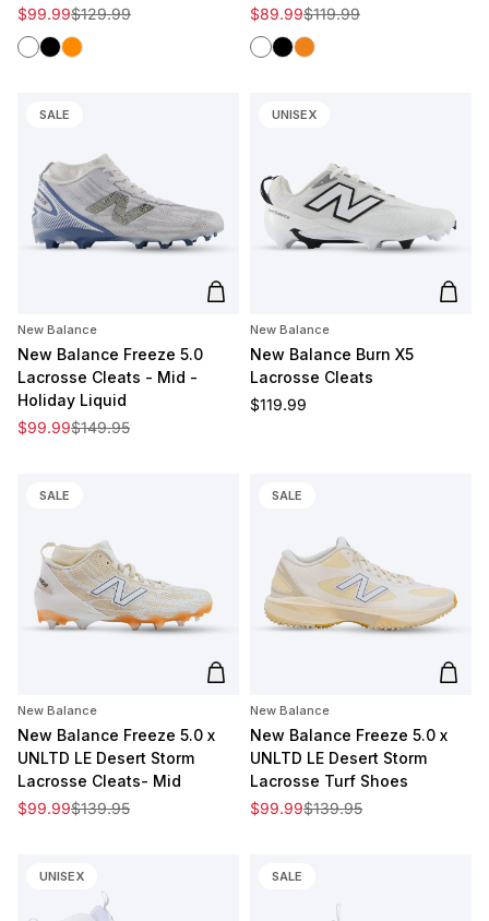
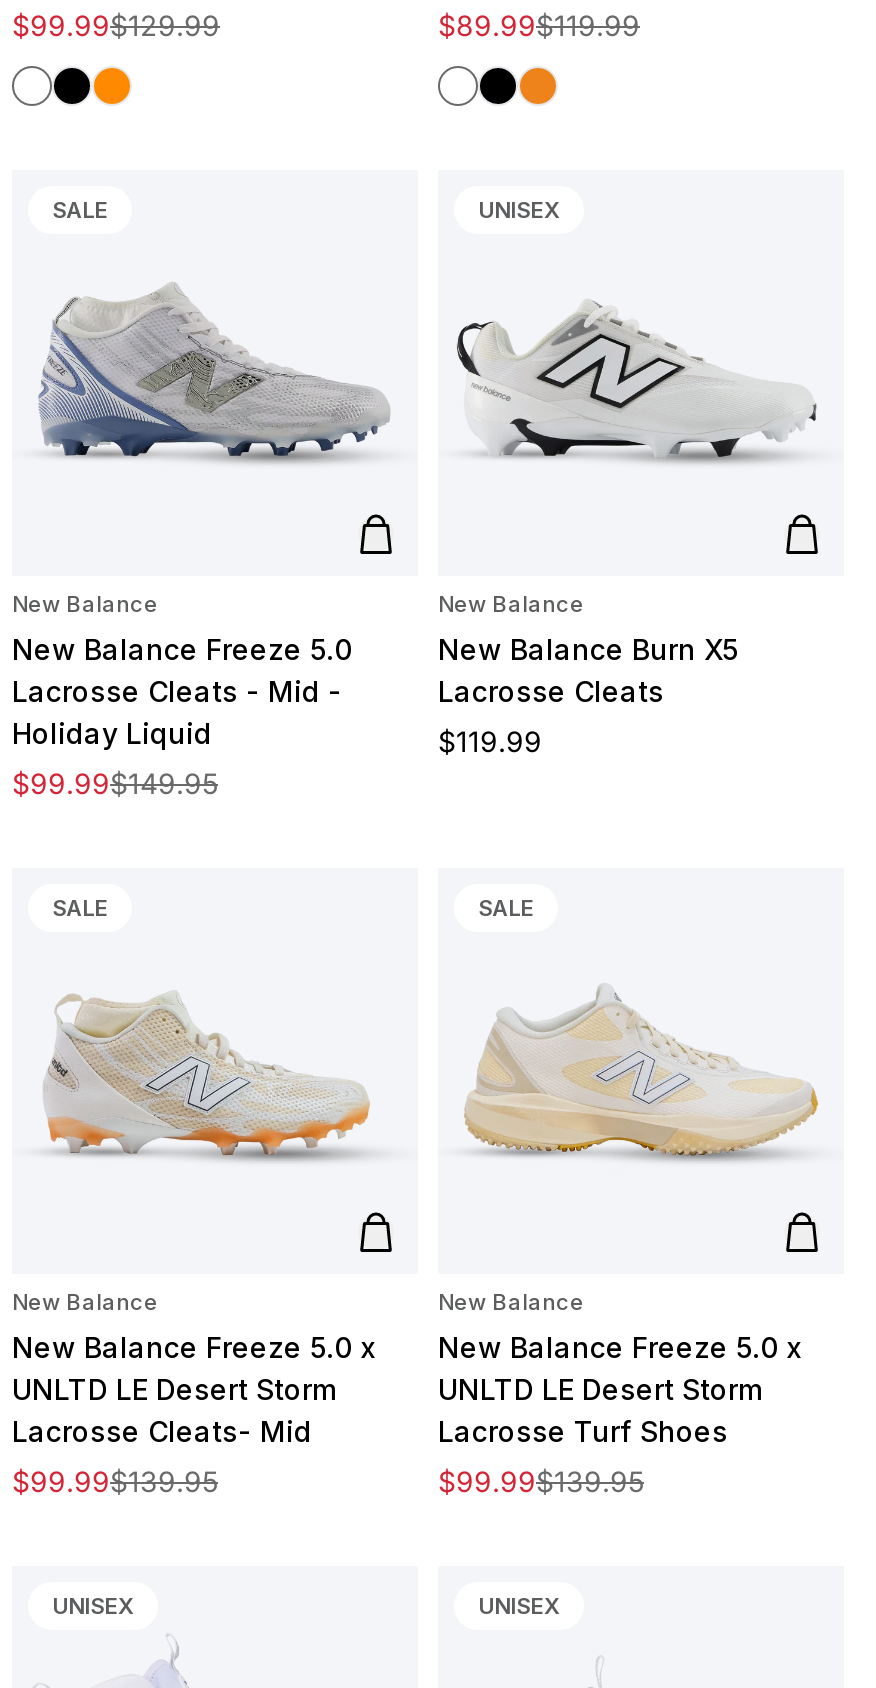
[272,868,302,884] SALE -> [478,1592,560,1620] UNISEX

